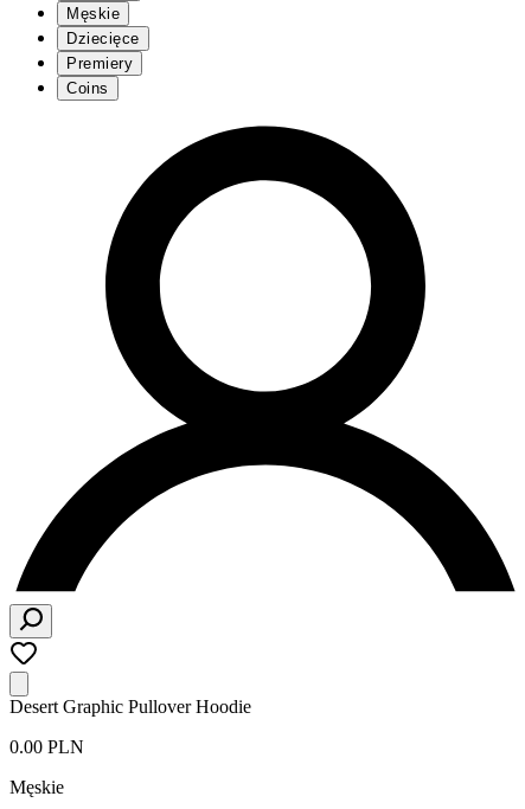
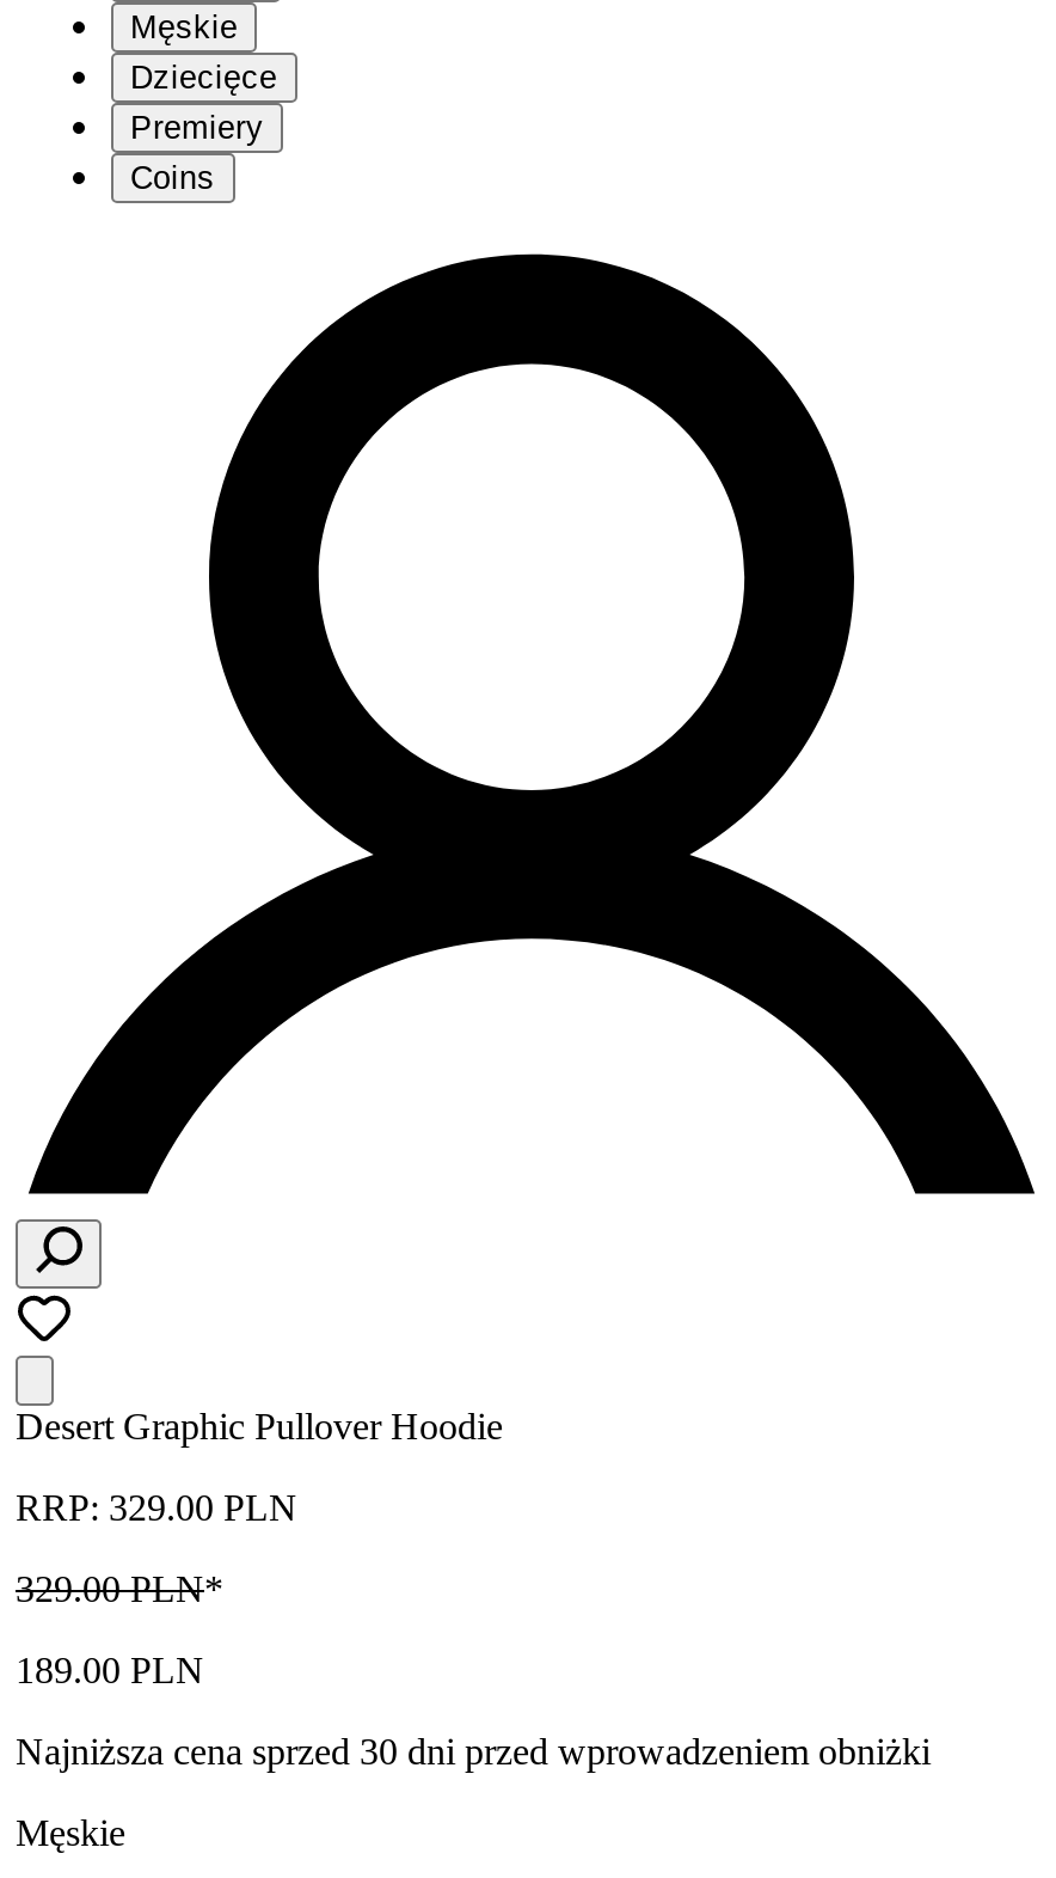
[9,737,84,757] 0.00 PLN -> [16,1487,931,1772] RRP: 329.00 PLN | 329.00 PLN* | 189.00 PLN | Najniższa cena sprzed 30 dni przed wprowadzeniem obniżki

